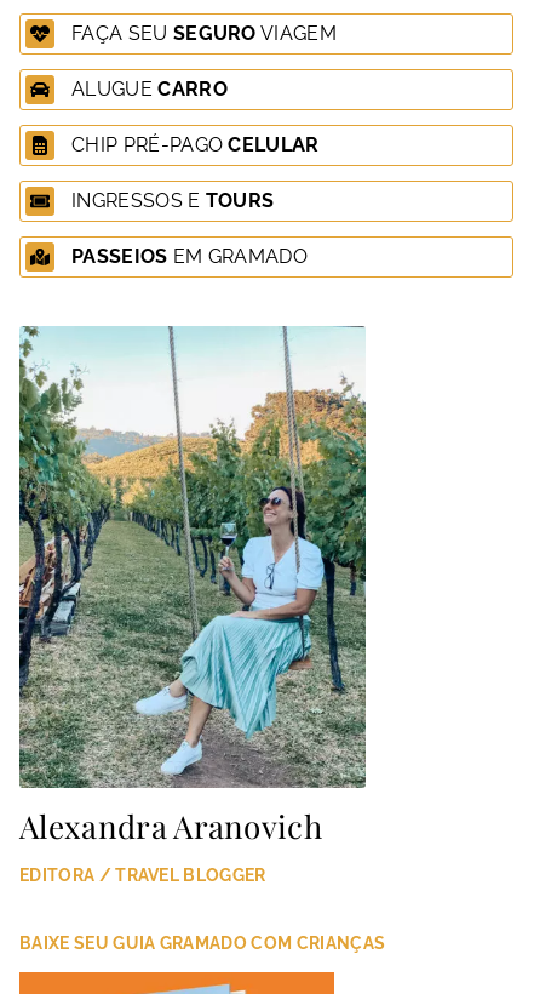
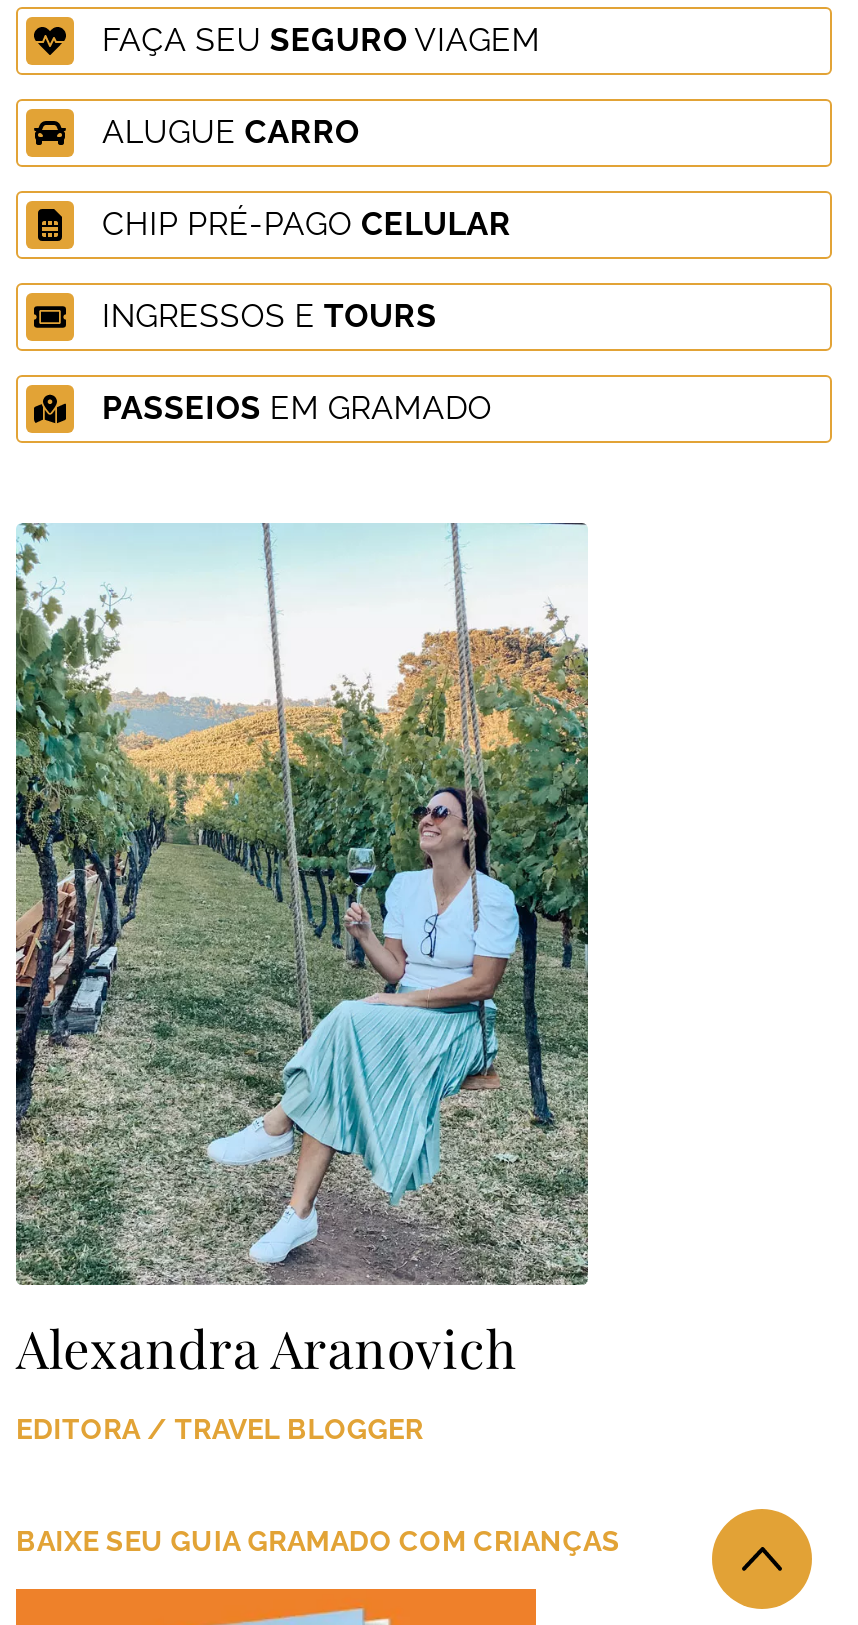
none -> [710,1507,814,1611] [image]

